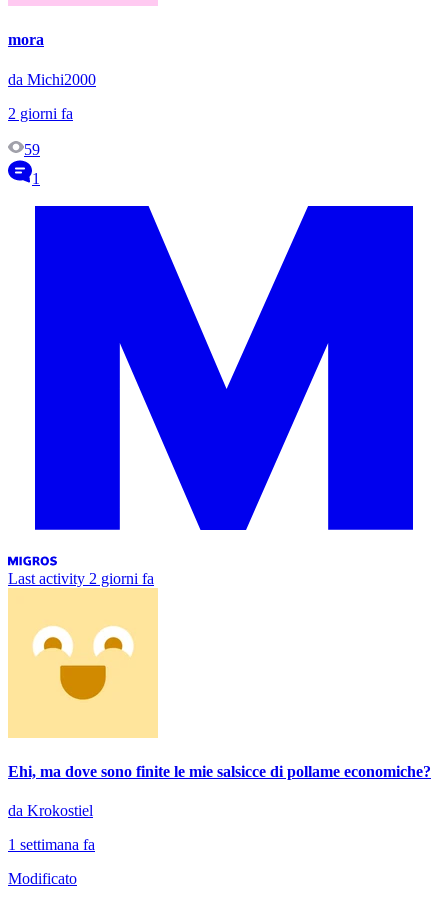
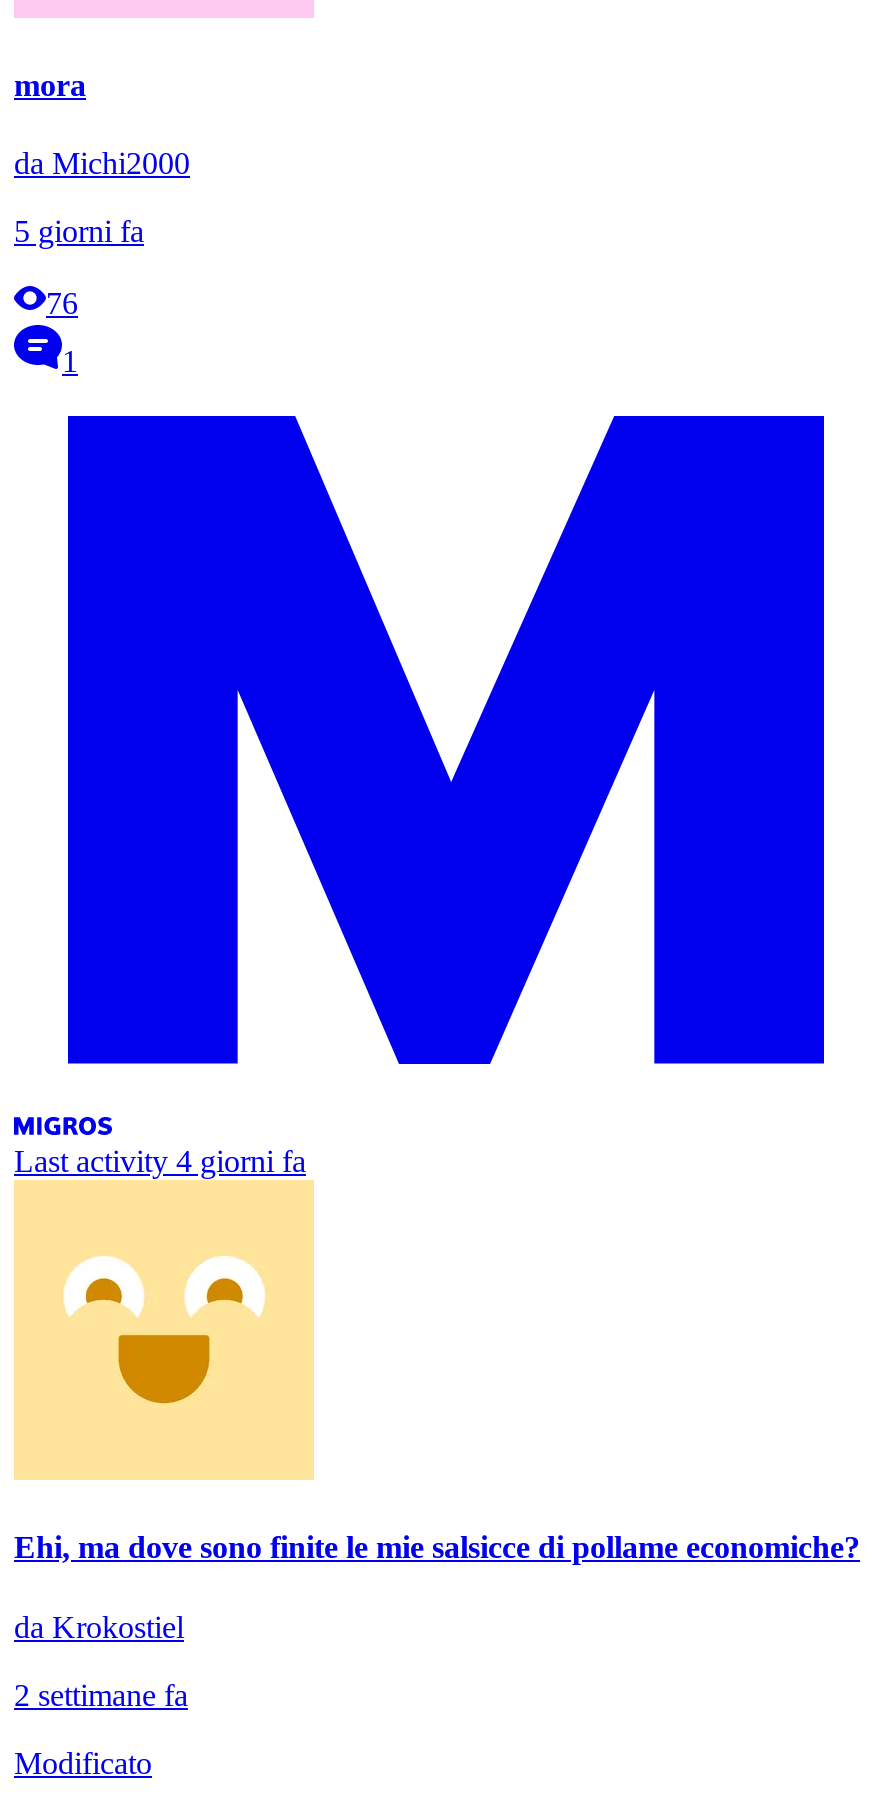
[8,105,73,122] 2 giorni fa -> [14,214,144,248] 5 giorni fa
[24,141,40,158] 59 -> [46,286,78,320] 76
[8,570,154,587] Last activity 2 giorni fa -> [14,1144,306,1178] Last activity 4 giorni fa
[8,836,95,853] 1 settimana fa -> [14,1677,188,1711] 2 settimane fa

